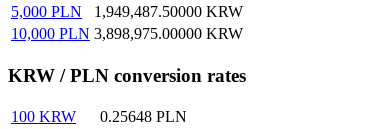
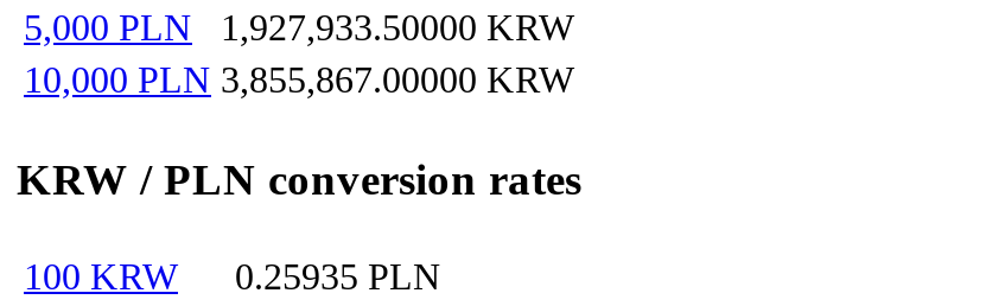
[11,3,243,20] 5,000 PLN 1,949,487.50000 KRW -> [24,7,574,47] 5,000 PLN 1,927,933.50000 KRW
[11,25,243,42] 10,000 PLN 3,898,975.00000 KRW -> [24,59,574,100] 10,000 PLN 3,855,867.00000 KRW
[11,108,187,125] 100 KRW 0.25648 PLN -> [24,257,441,298] 100 KRW 0.25935 PLN

